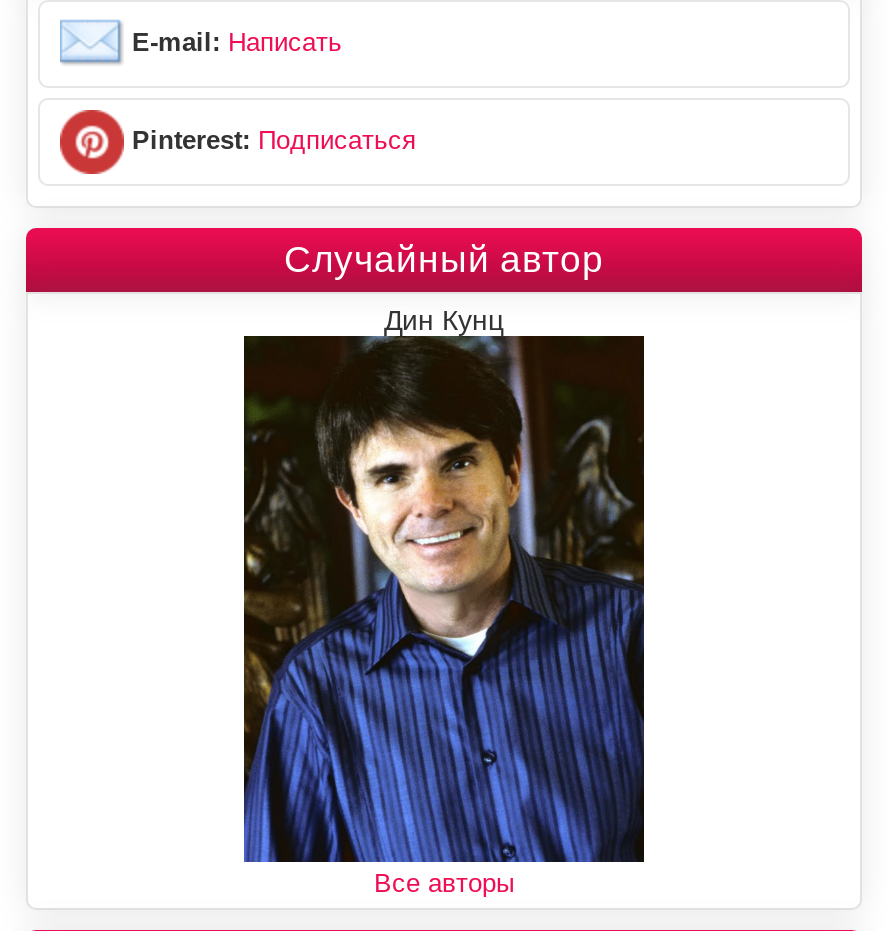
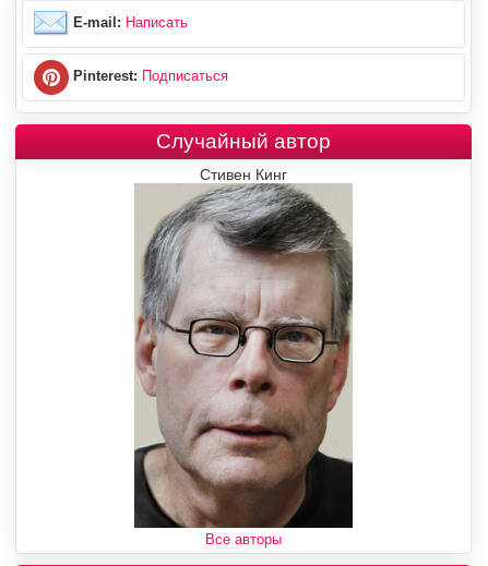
[384,303,504,335] Дин Кунц -> [200,165,287,183] Стивен Кинг
[242,336,646,864] [image] -> [133,184,354,529] [image]

